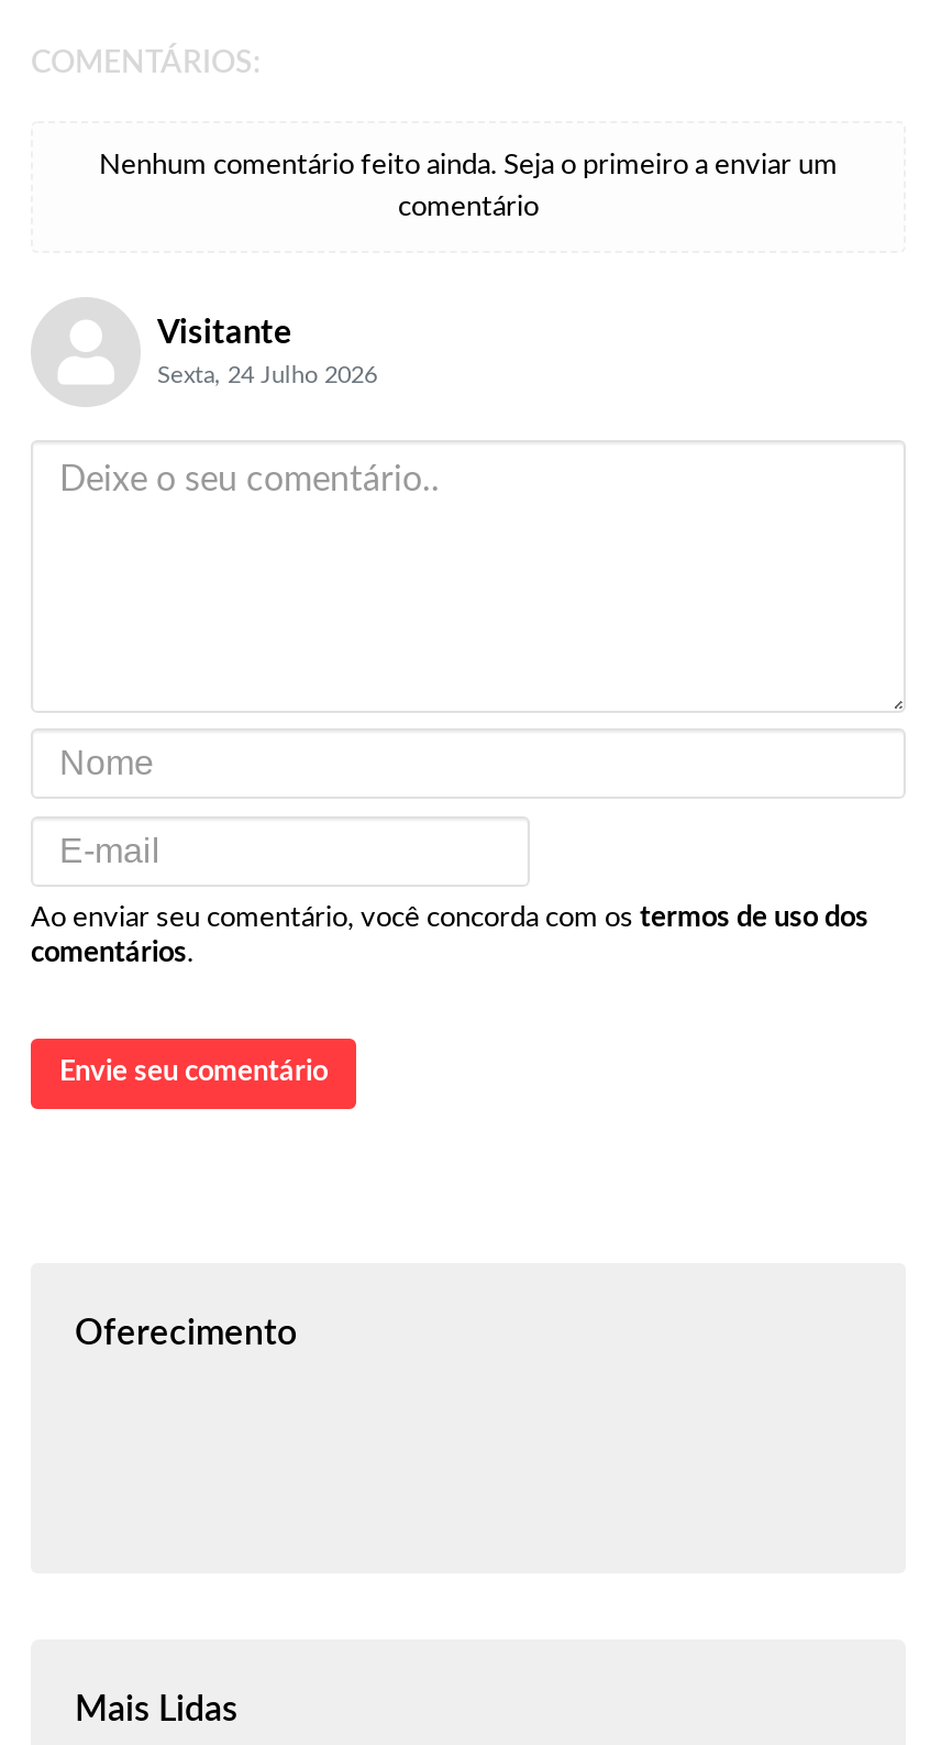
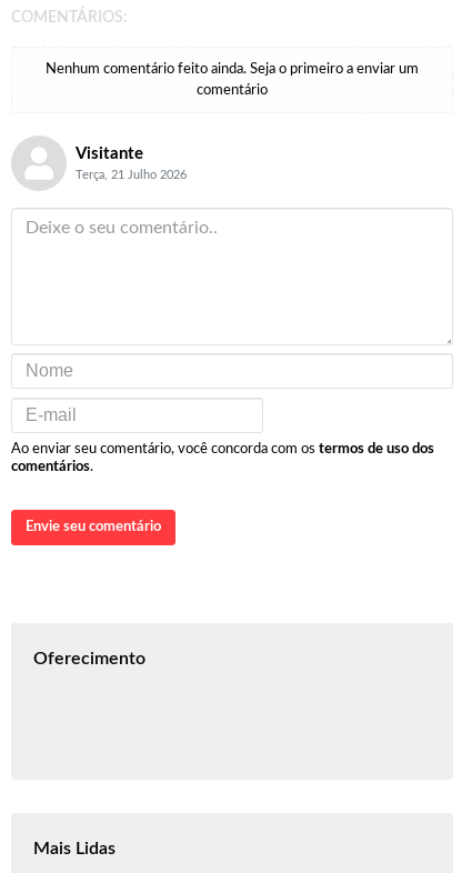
[157,363,377,387] Sexta, 24 Julho 2026 -> [75,169,186,181] Terça, 21 Julho 2026

